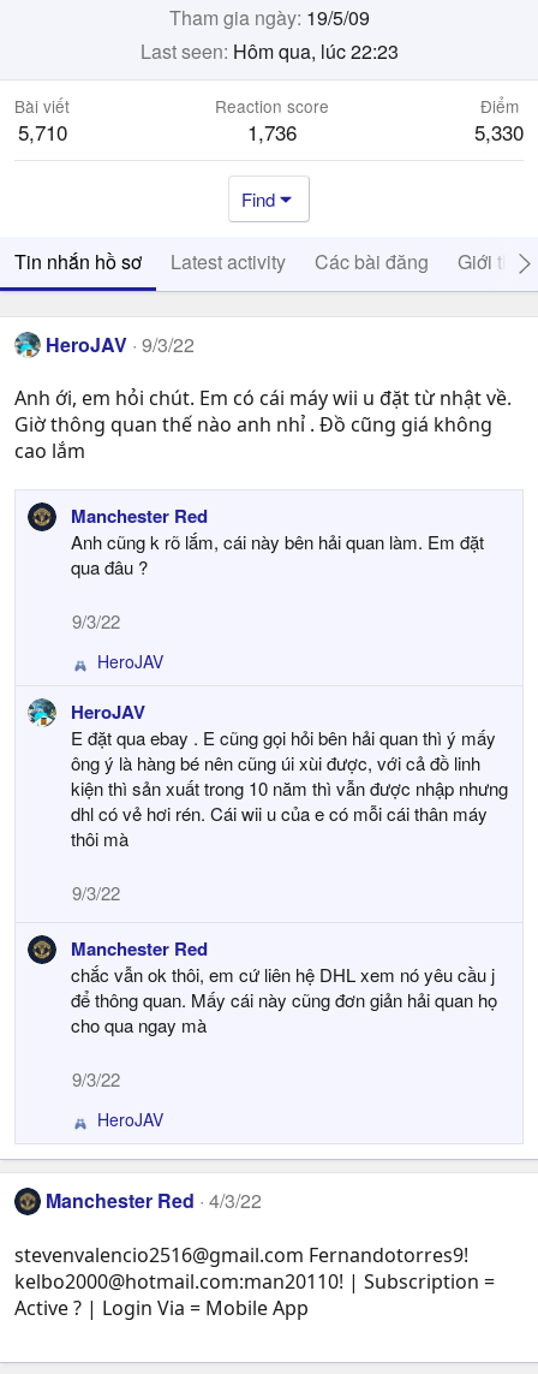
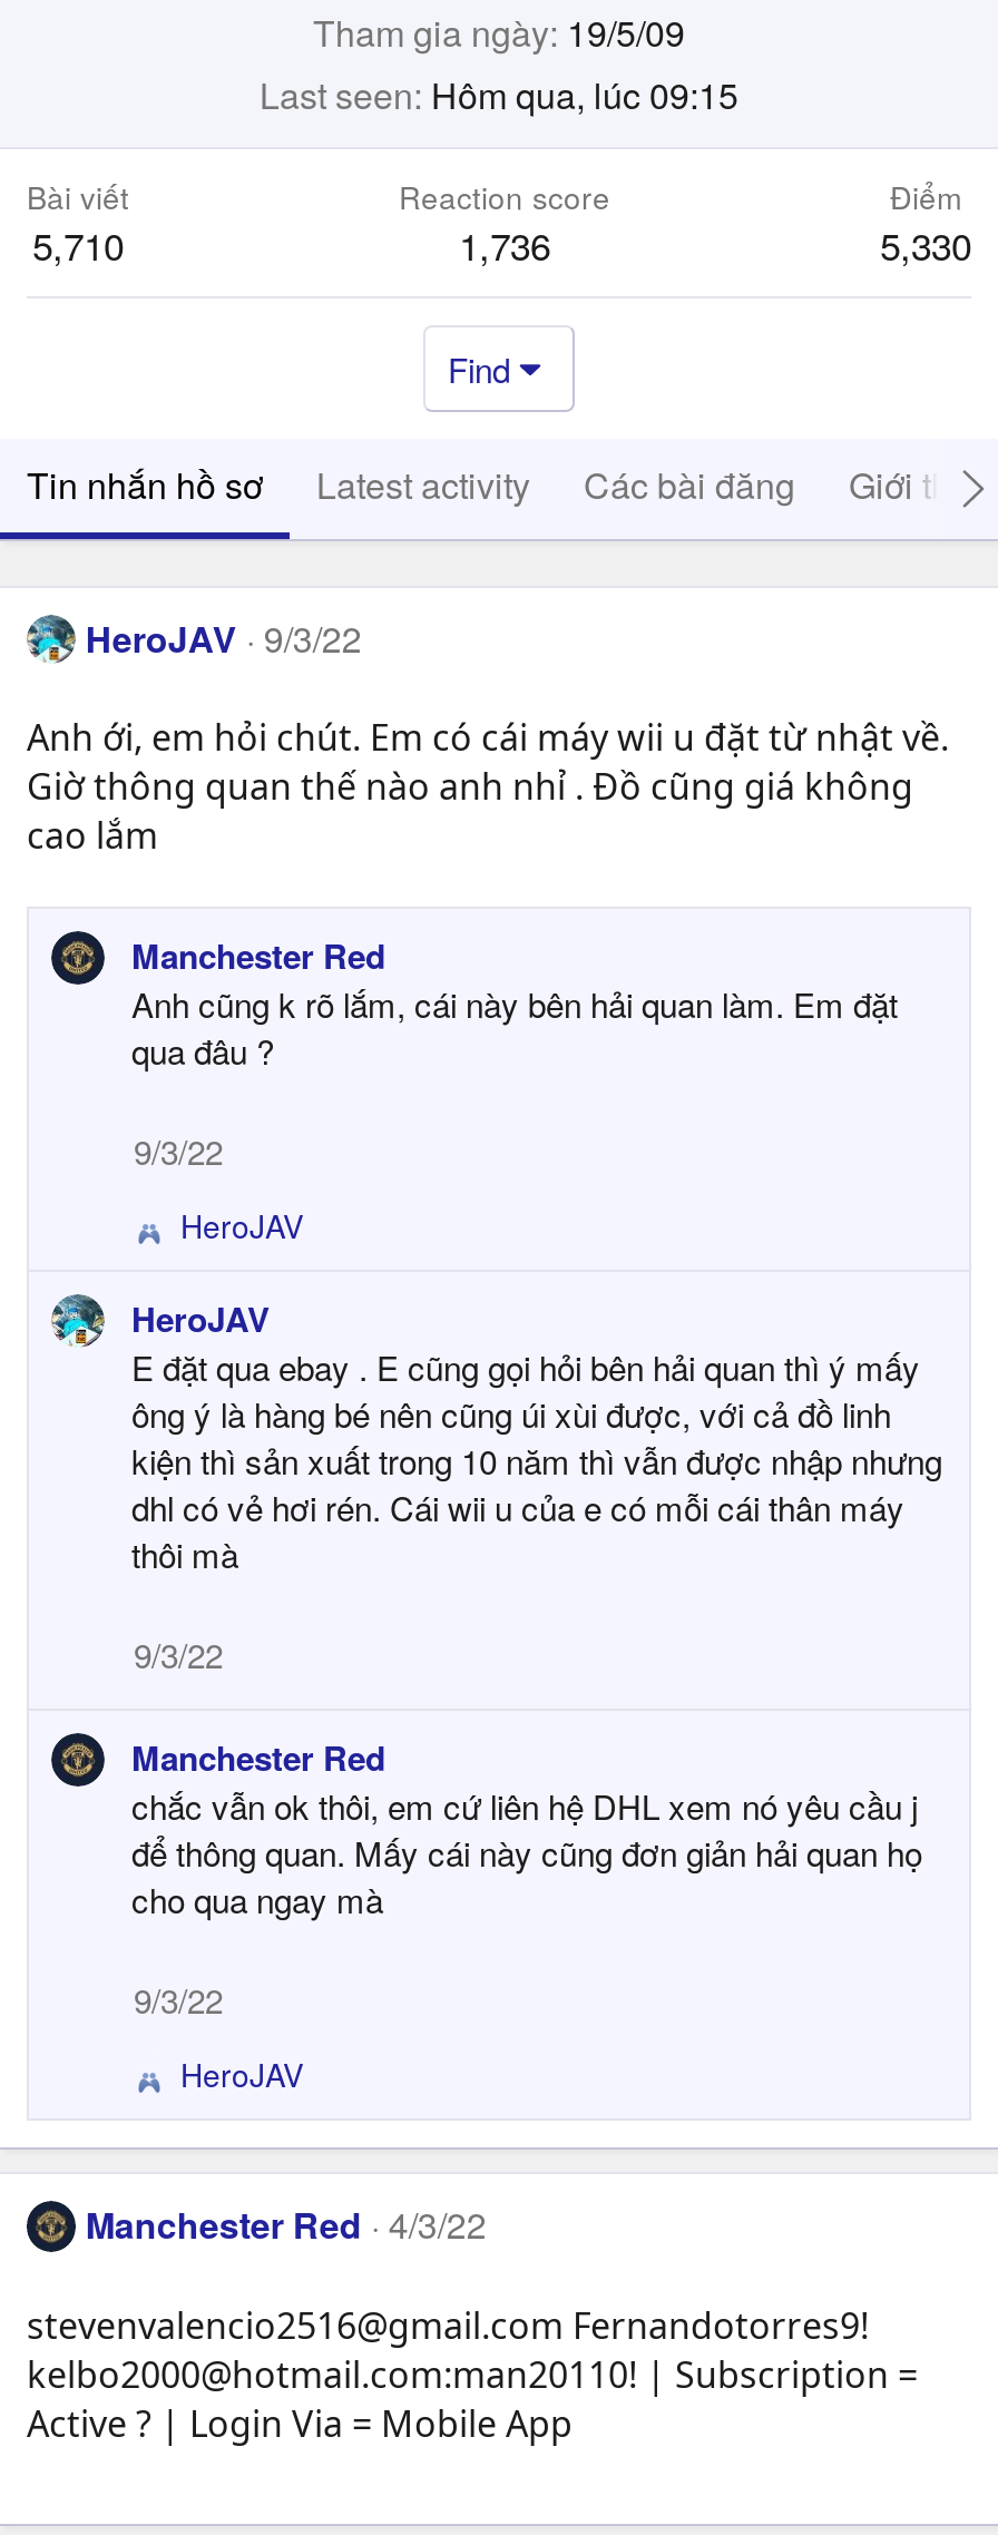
[140,37,398,65] Last seen Hôm qua, lúc 22:23 -> [260,69,738,120] Last seen Hôm qua, lúc 09:15

